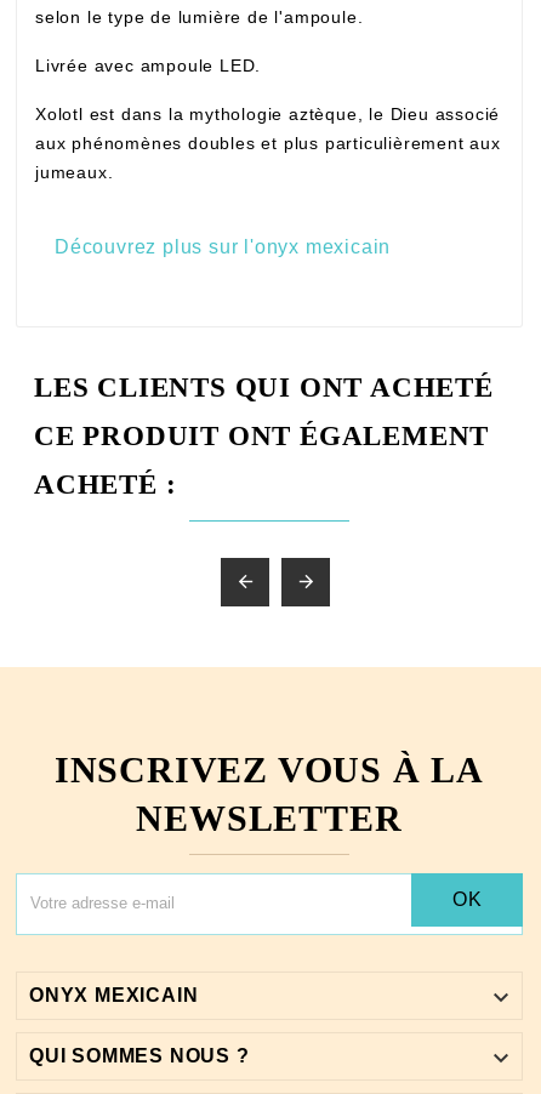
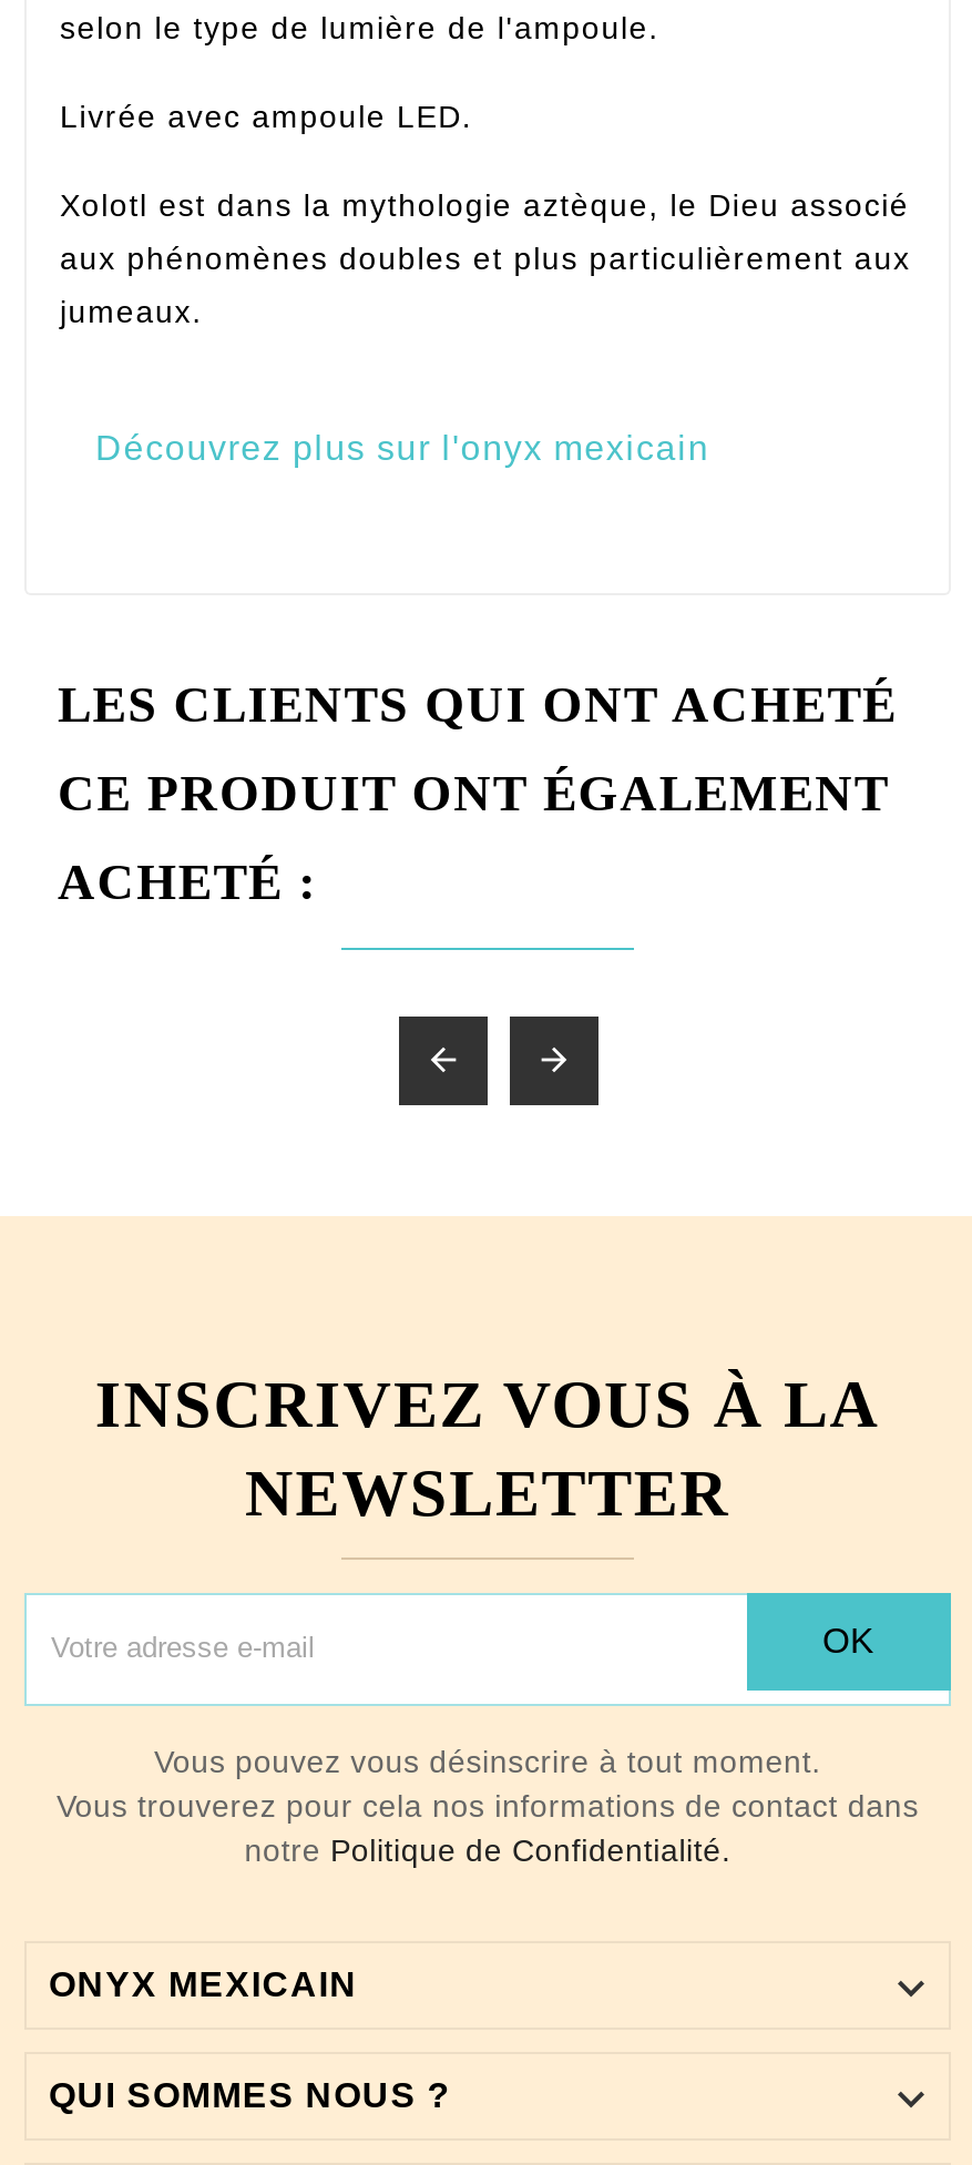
none -> [56,1744,919,1868] Vous pouvez vous désinscrire à tout moment. | Vous trouverez pour cela nos informations de contact dans | notre Politique de Confidentialité.

